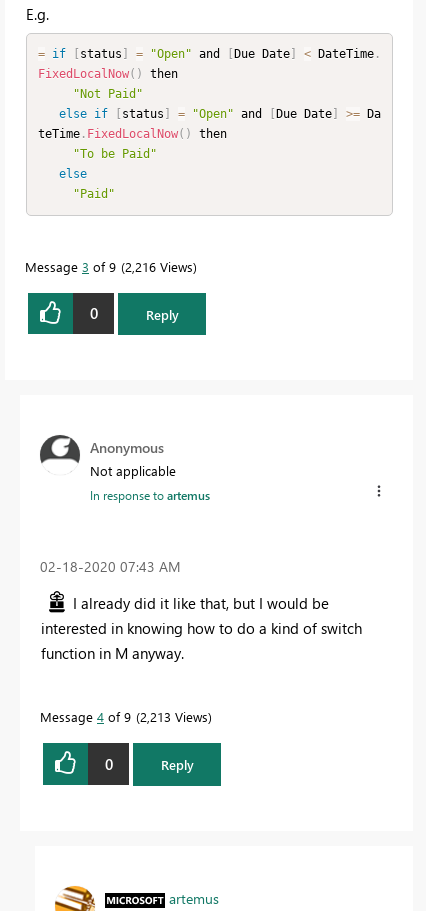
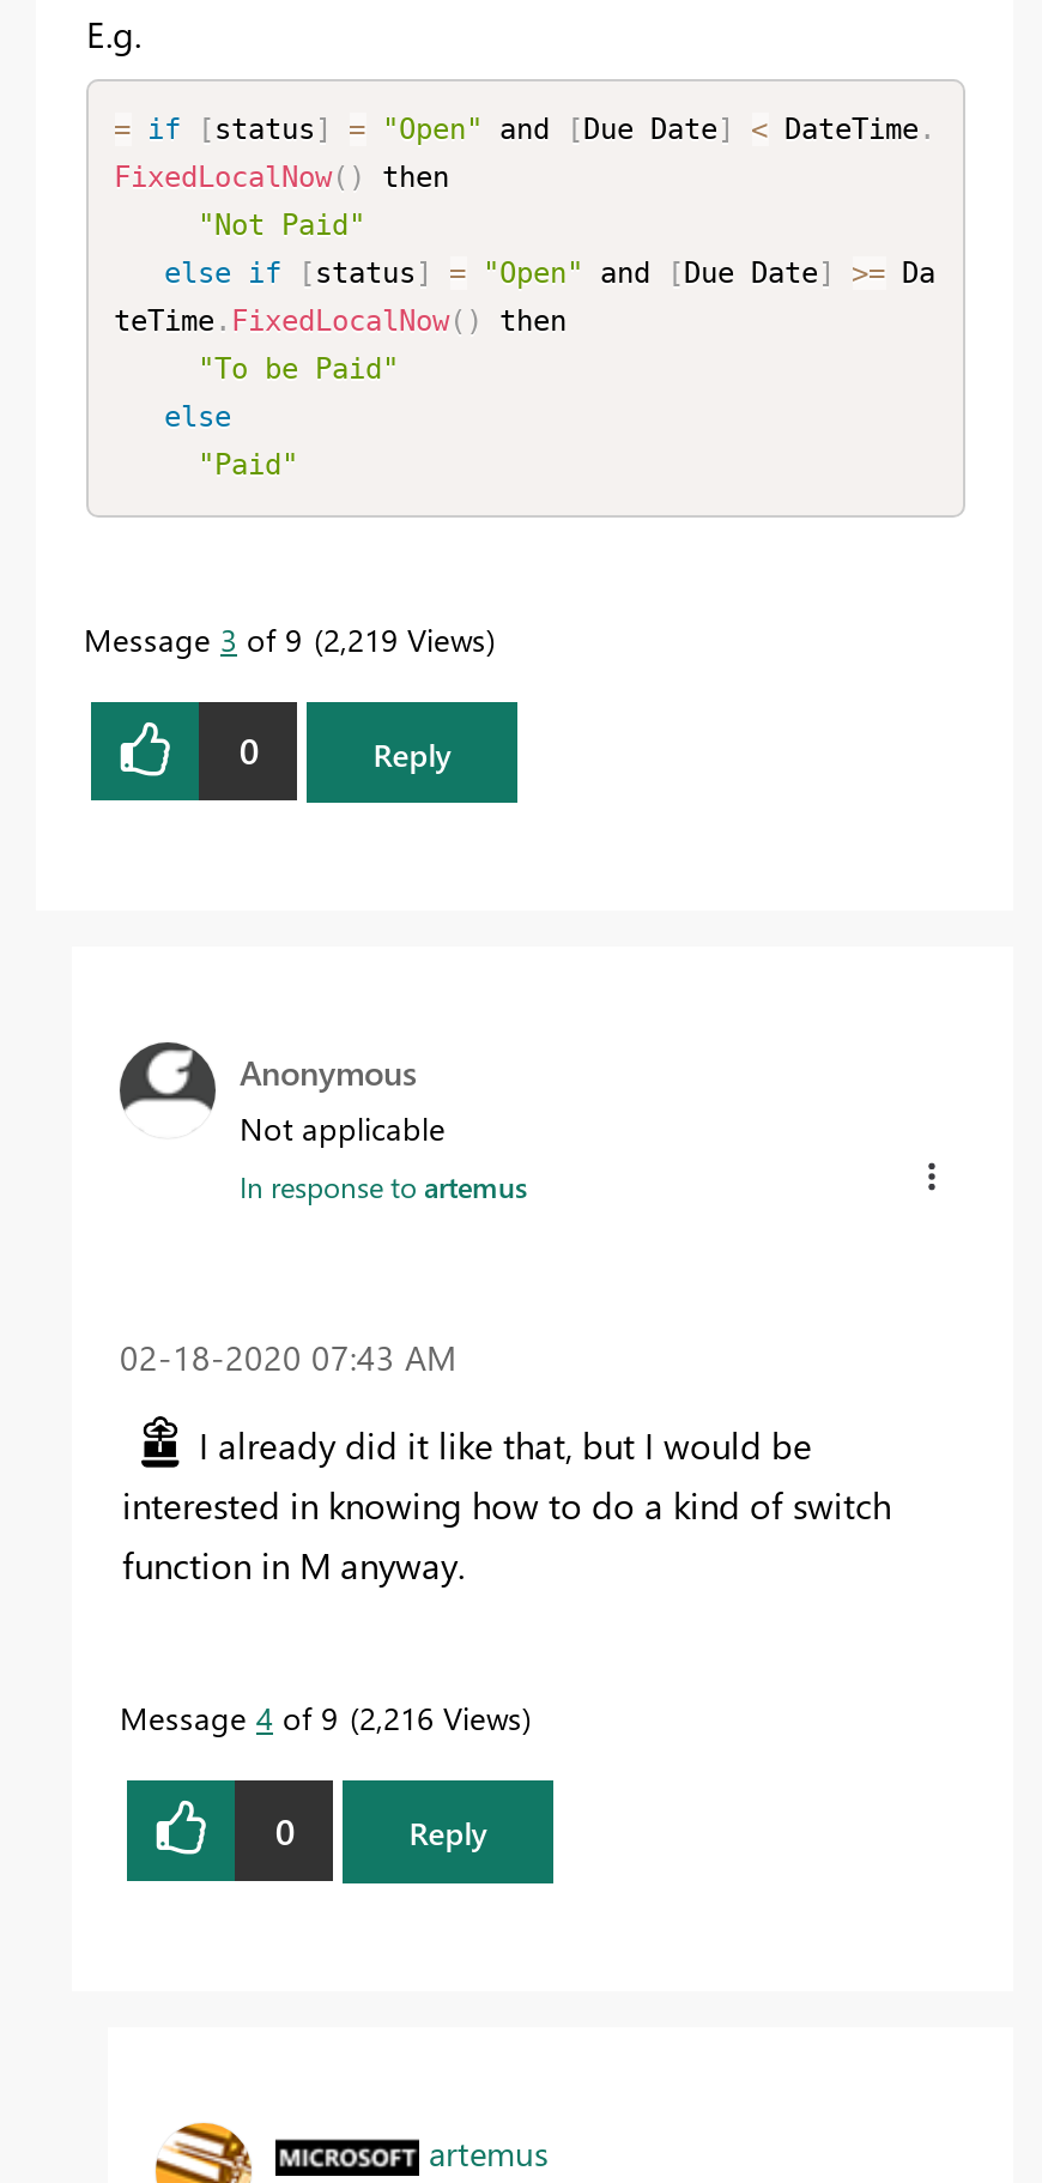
[25,258,193,275] Message 3 of 9 2,216 Views -> [84,618,486,659] Message 3 of 9 2,219 Views
[40,708,208,725] Message 4 of 9 2,213 Views -> [120,1698,522,1738] Message 4 of 9 2,216 Views

